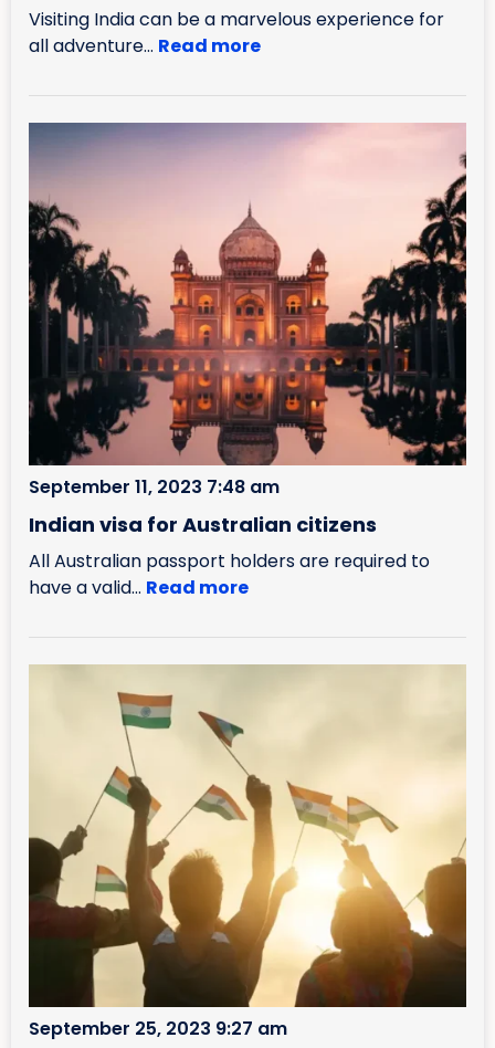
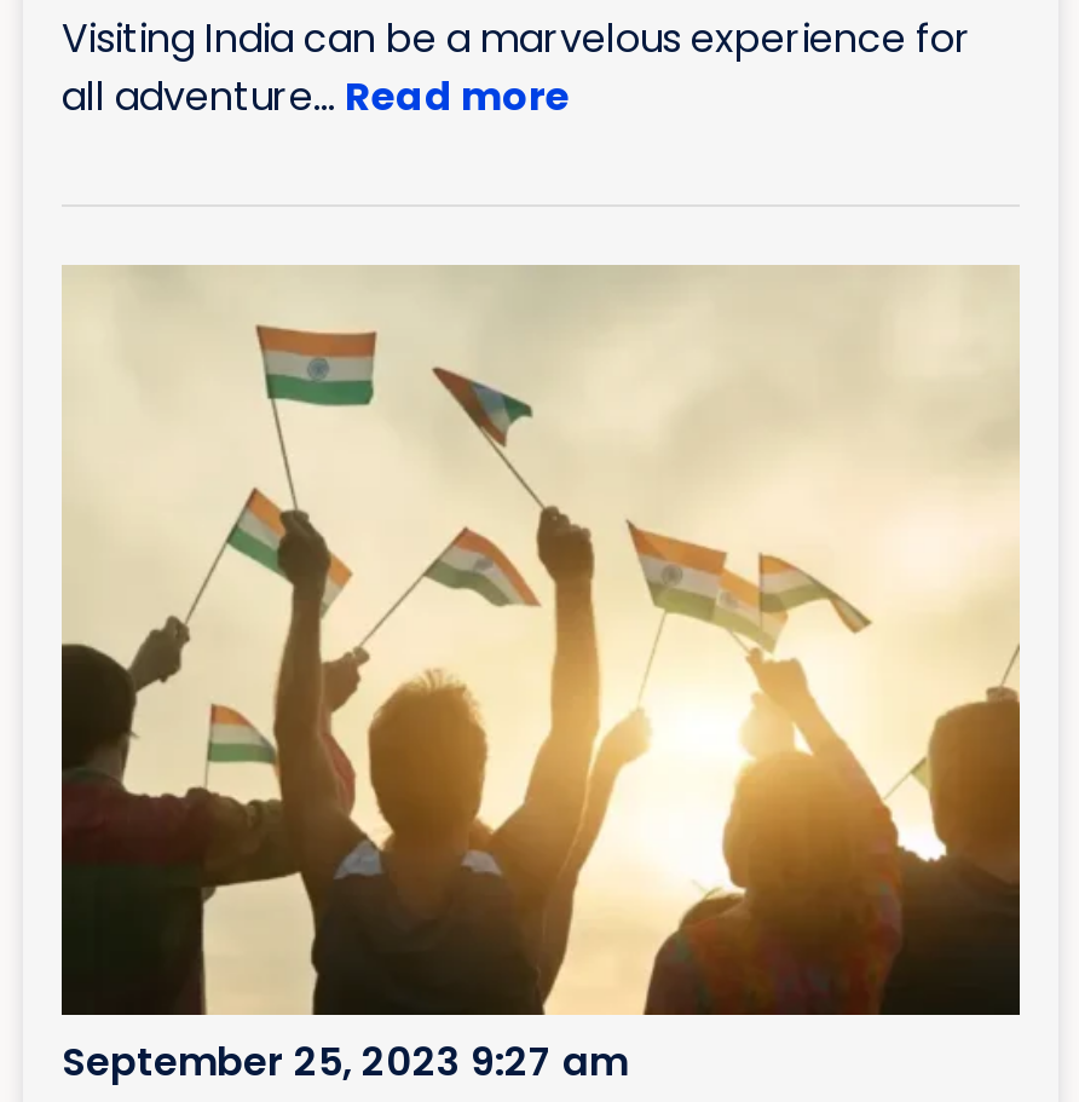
[28,122,467,600] [image] | September 11, 2023 7:48 am | All Australian passport holders are required to | have a valid... Read more -> none
[29,511,377,538] Indian visa for Australian citizens -> none

